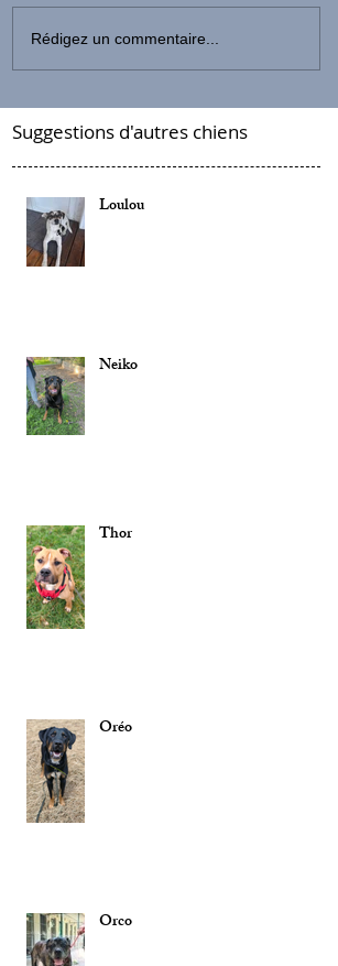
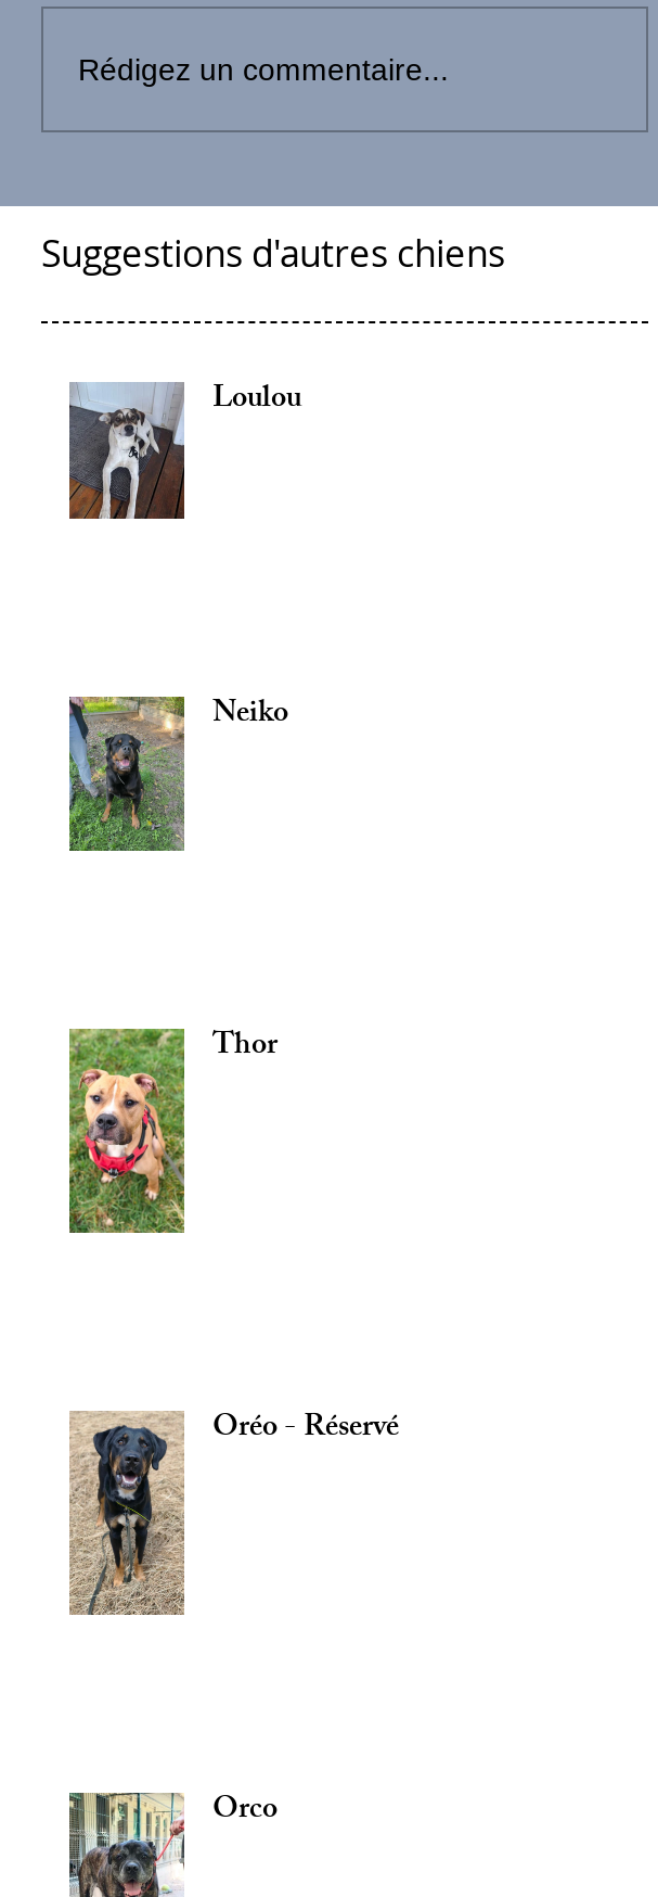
[99,715,132,742] Oréo -> [212,1402,399,1456] Oréo - Réservé

